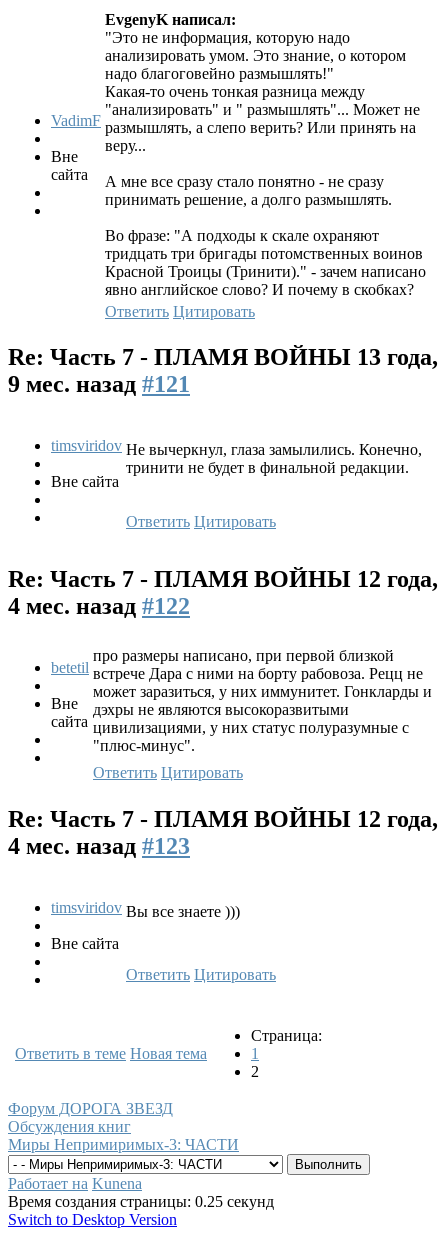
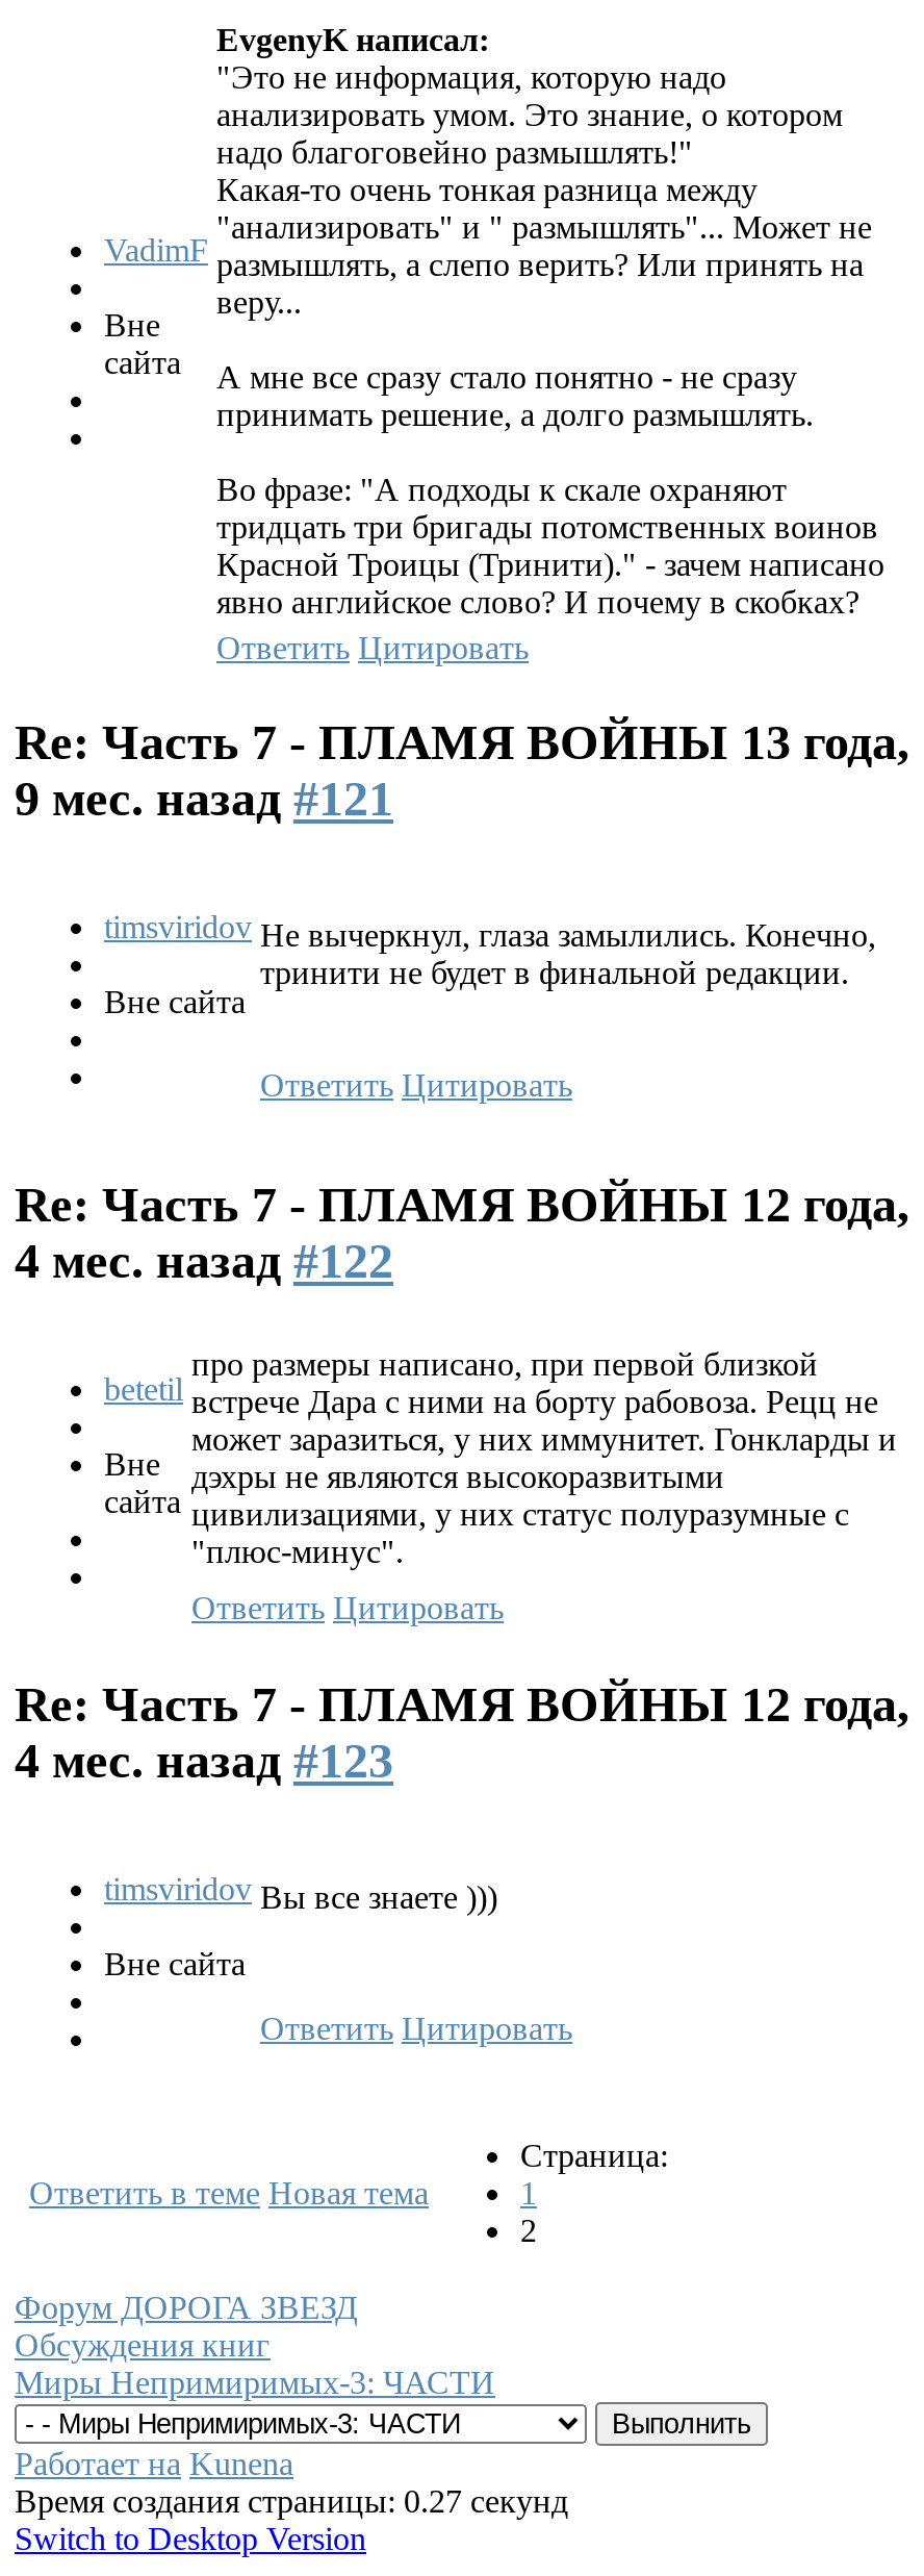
[8,1193,274,1210] Время создания страницы: 0.25 секунд -> [15,2483,568,2518] Время создания страницы: 0.27 секунд

